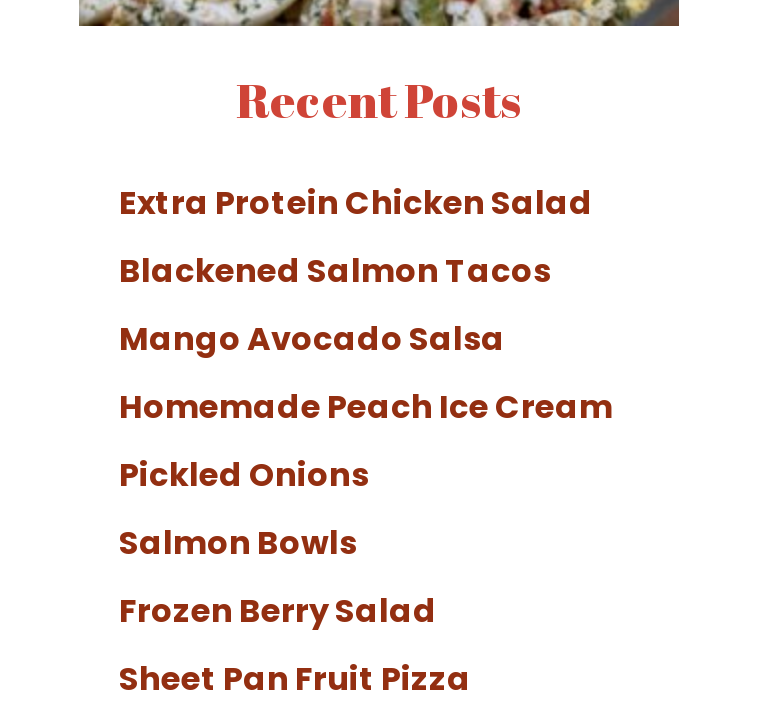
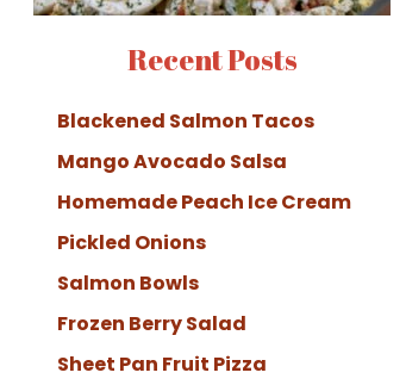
[119,180,593,226] Extra Protein Chicken Salad -> none

